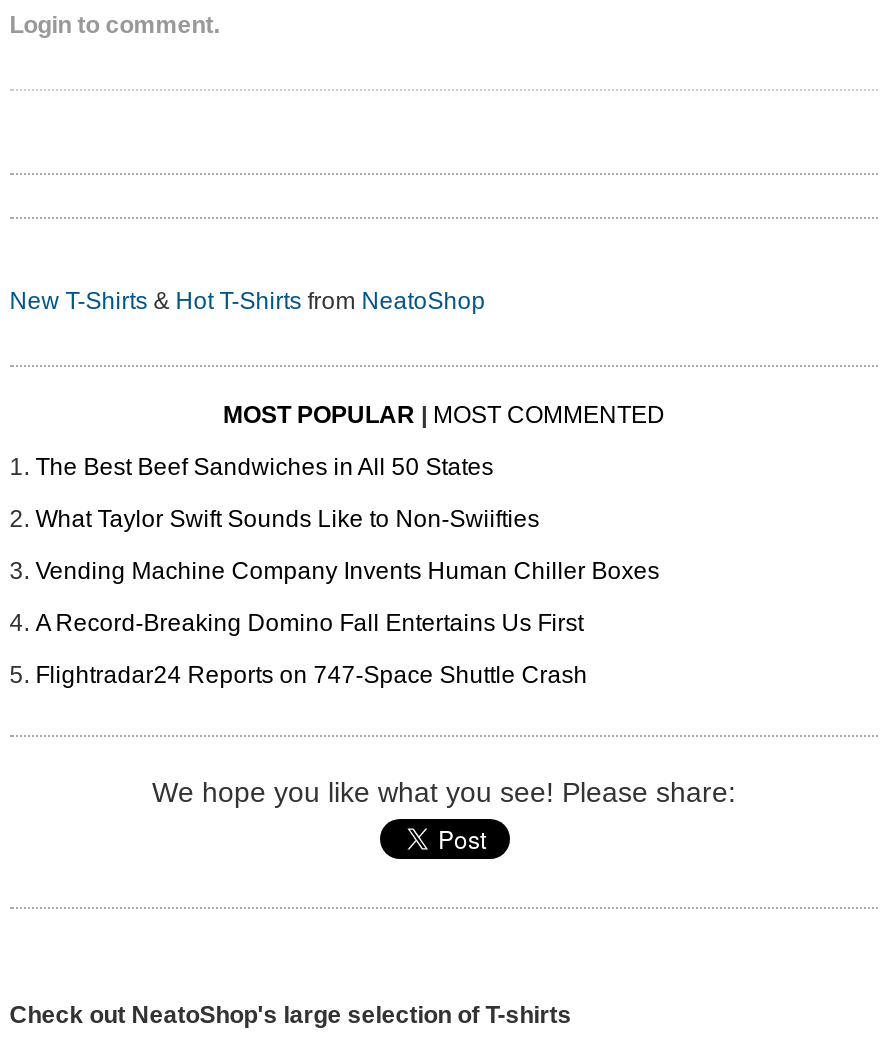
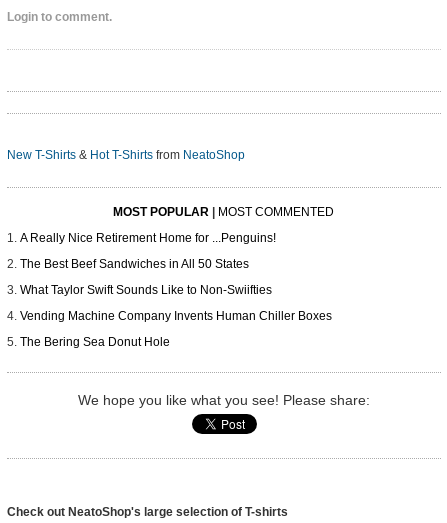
none -> [20,231,276,245] A Really Nice Retirement Home for ...Penguins!
moved [35,454,659,586] -> [20,257,332,323]: The Best Beef Sandwiches in All 50 States | What Taylor Swift Sounds Like to Non-Swiifties | Vending Machine Company Invents Human Chiller Boxes
[35,610,587,690] A Record-Breaking Domino Fall Entertains Us First | Flightradar24 Reports on 747-Space Shuttle Crash -> [20,335,170,349] The Bering Sea Donut Hole

